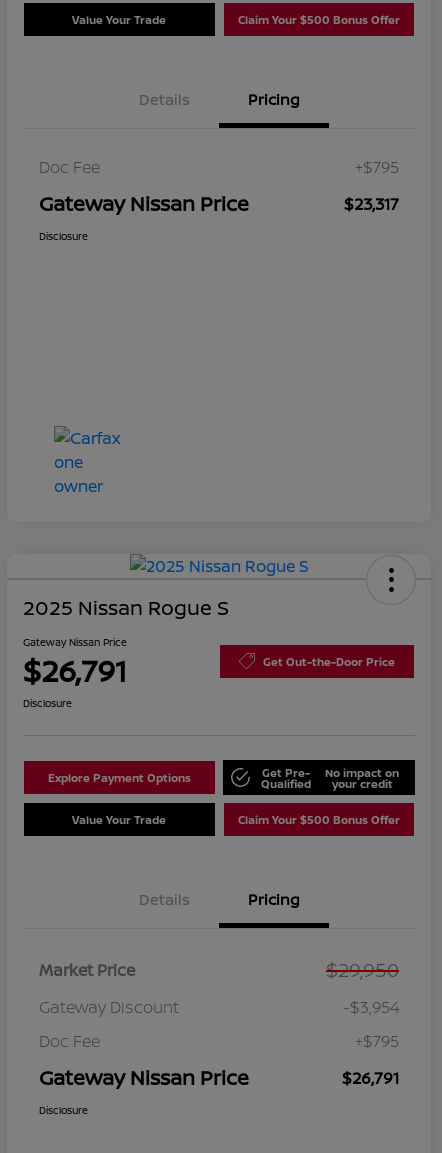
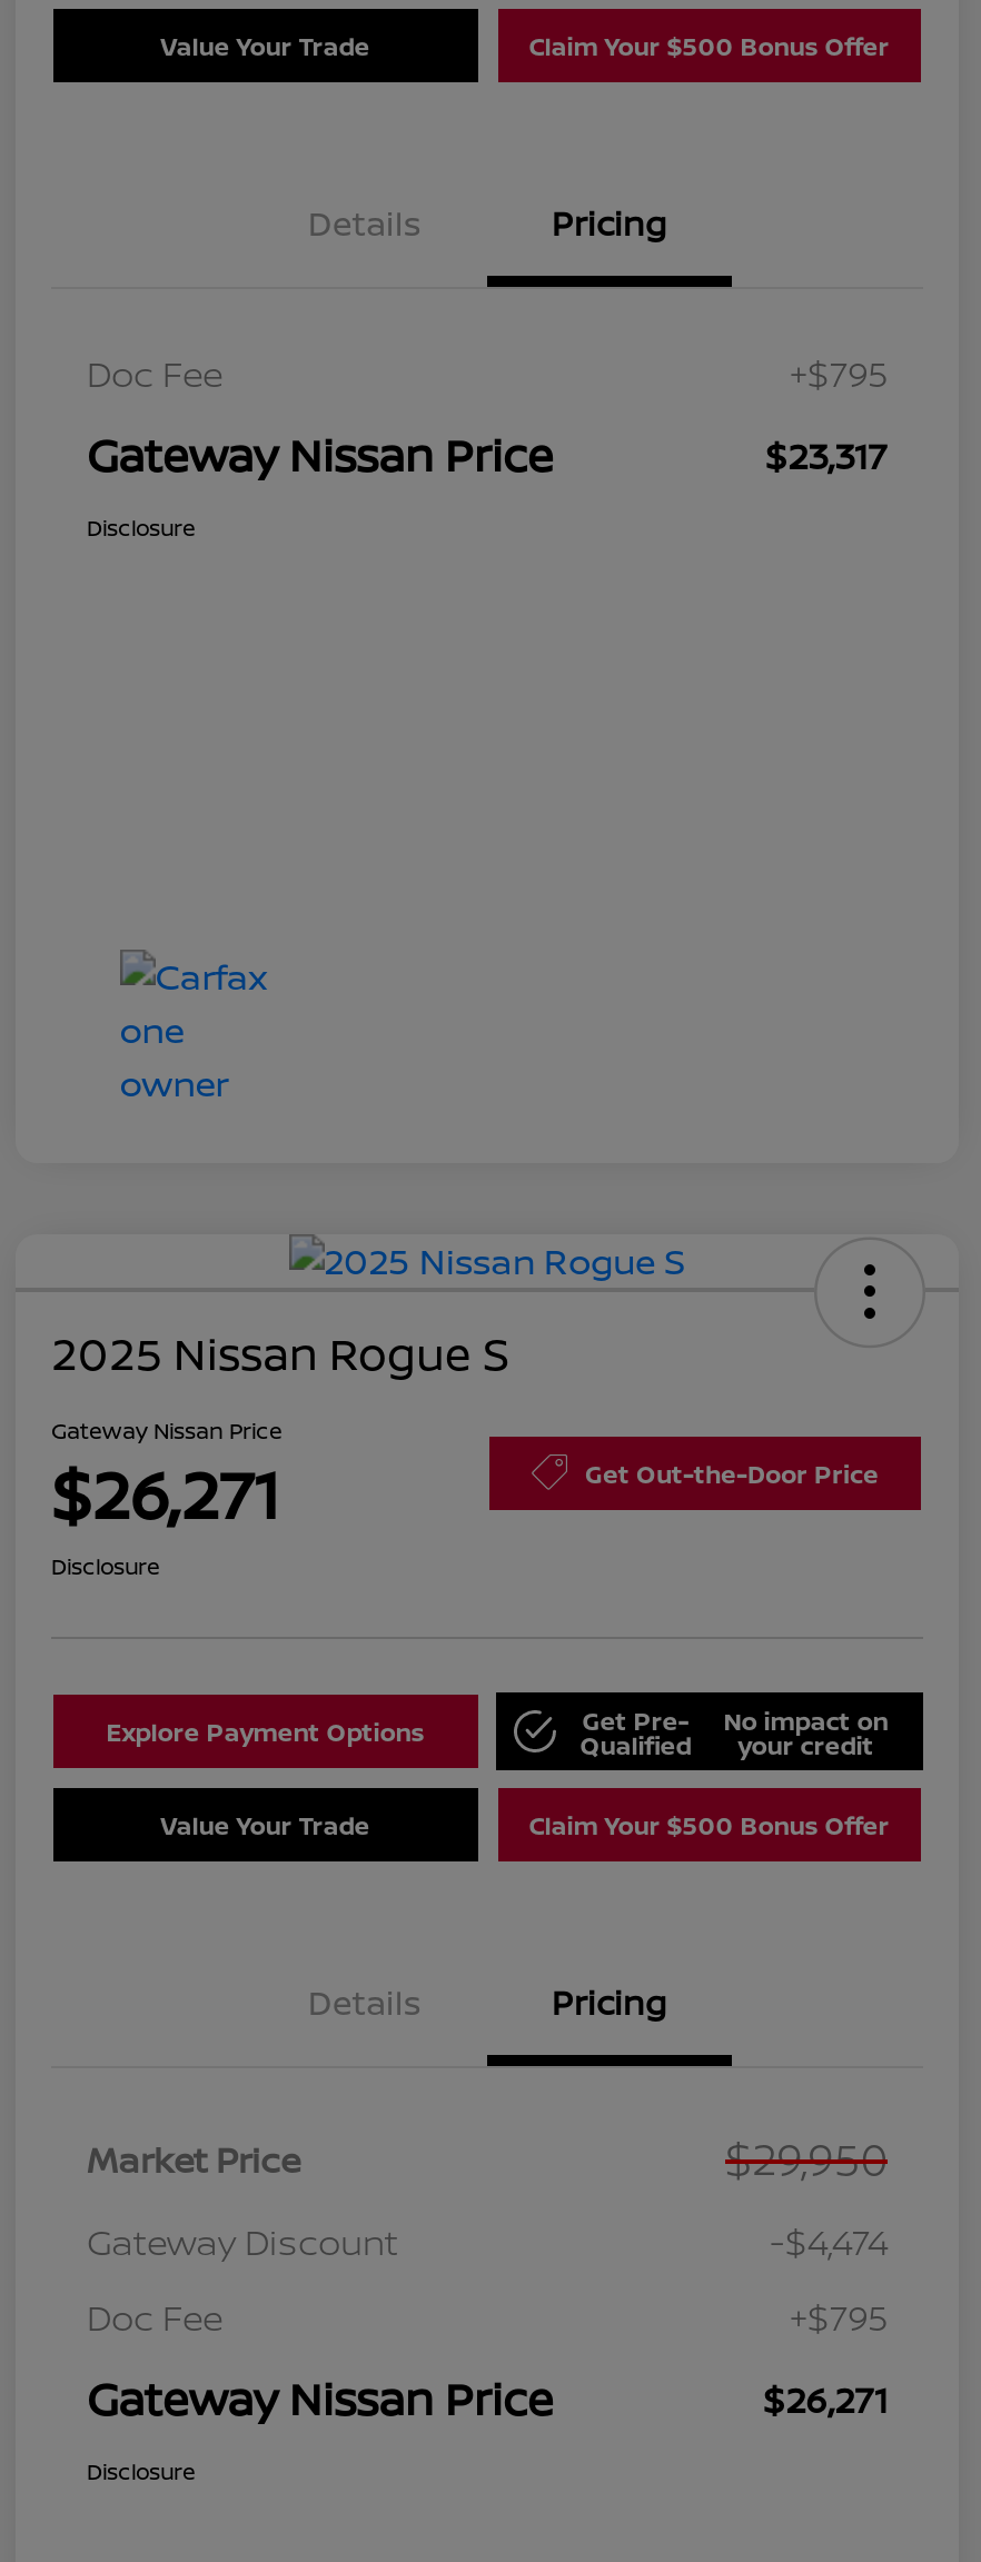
[23,650,127,691] $26,791 -> [51,1448,280,1539] $26,271
[343,996,399,1018] -$3,954 -> [770,2218,888,2267] -$4,474
[342,1067,399,1089] $26,791 -> [763,2376,888,2425] $26,271

